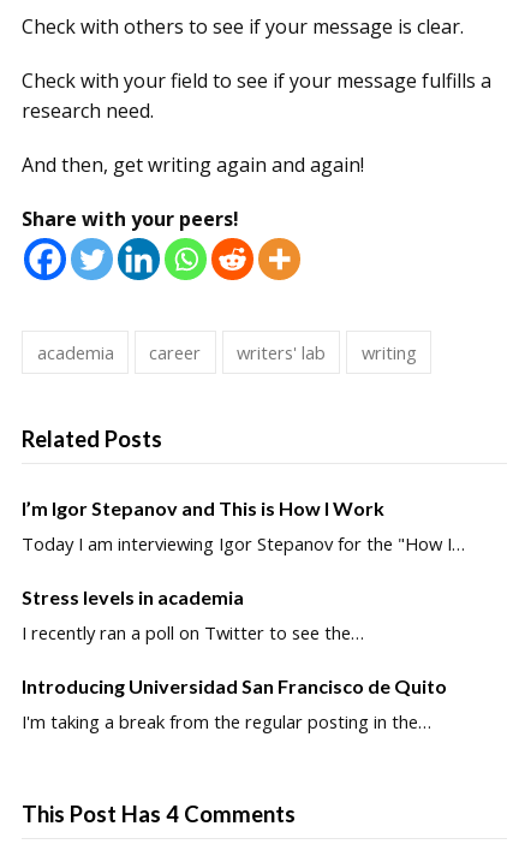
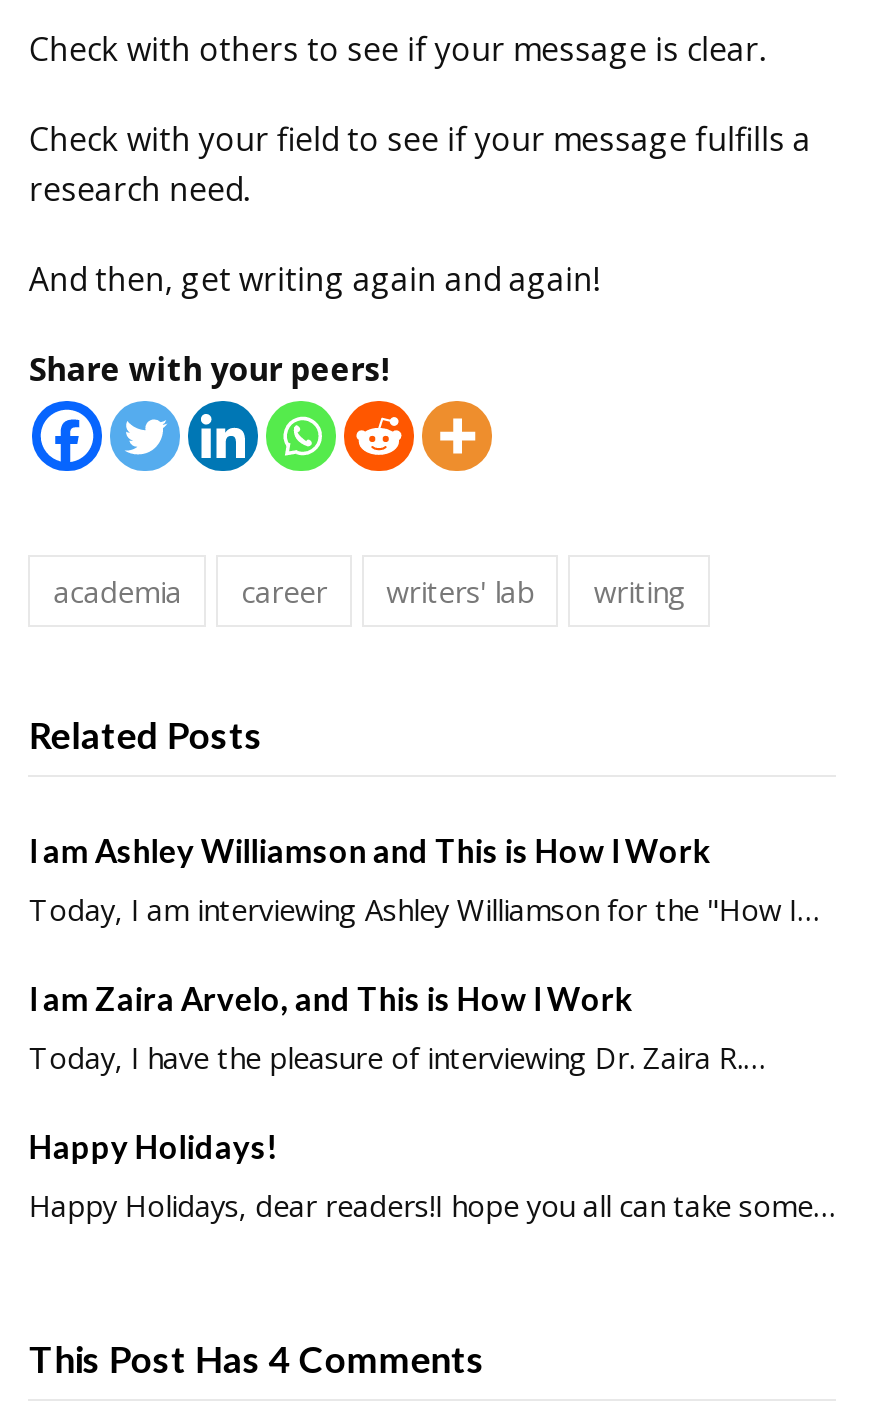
[22,497,385,519] I’m Igor Stepanov and This is How I Work -> [29,831,711,869] I am Ashley Williamson and This is How I Work
[22,531,465,555] Today I am interviewing Igor Stepanov for the "How I… -> [29,889,819,929] Today, I am interviewing Ashley Williamson for the "How I…
[22,586,244,608] Stress levels in academia -> [29,979,633,1017] I am Zaira Arvelo, and This is How I Work
[22,620,365,644] I recently ran a poll on Twitter to see the… -> [29,1037,765,1077] Today, I have the pleasure of interviewing Dr. Zaira R.…
[22,674,447,697] Introducing Universidad San Francisco de Quito -> [29,1127,279,1165] Happy Holidays!
[22,709,432,733] I'm taking a break from the regular posting in the… -> [29,1185,835,1225] Happy Holidays, dear readers!I hope you all can take some…

